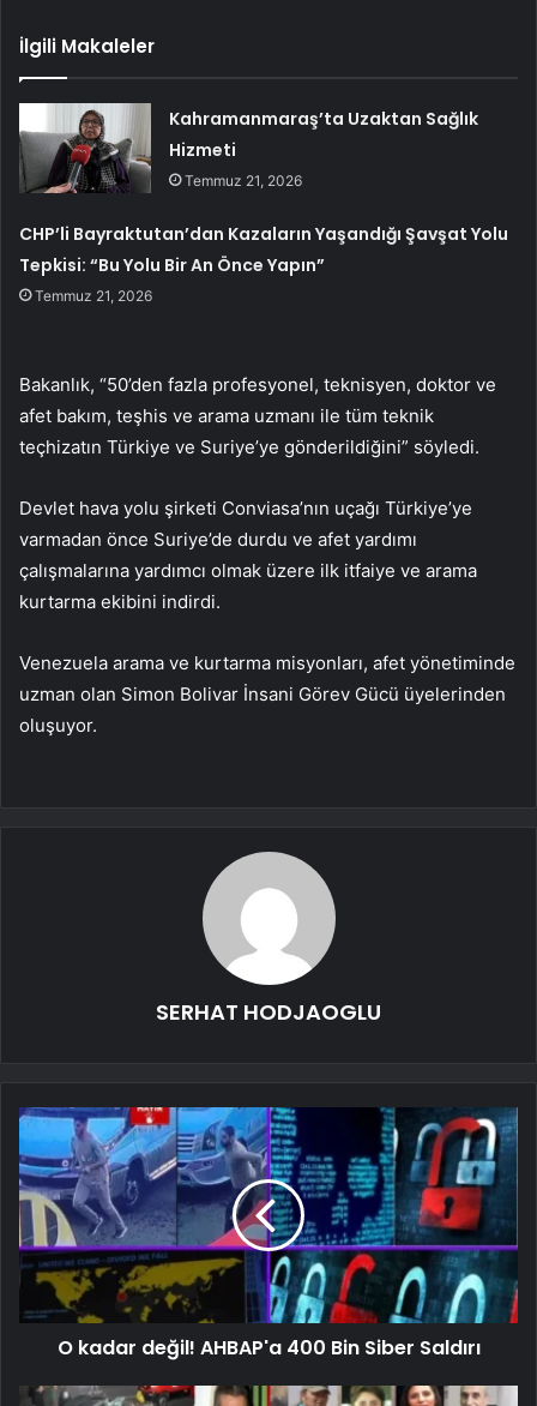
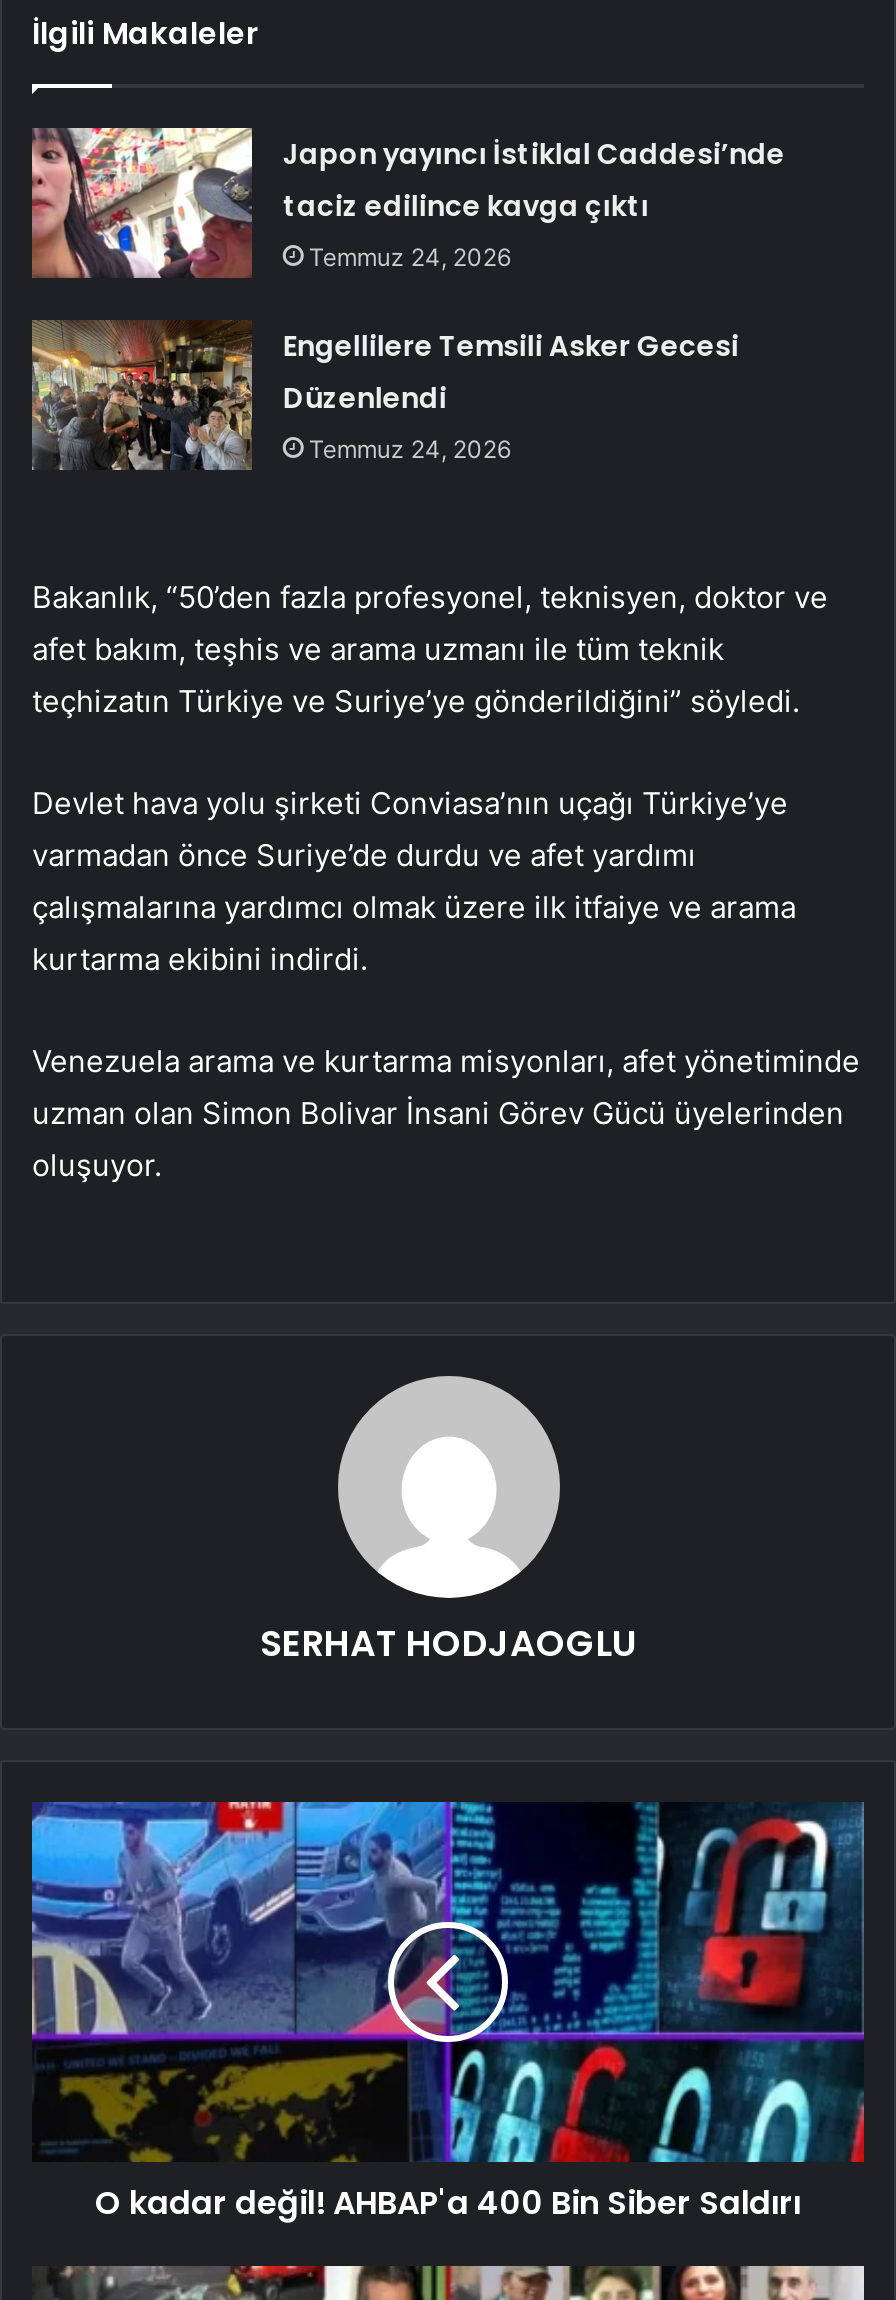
[18,102,479,194] [image] | Kahramanmaraş’ta Uzaktan Sağlık | Hizmeti | Temmuz 21, 2026 -> [30,126,785,280] [image] | Japon yayıncı İstiklal Caddesi’nde | taciz edilince kavga çıktı | Temmuz 24, 2026
[20,222,509,304] CHP’li Bayraktutan’dan Kazaların Yaşandığı Şavşat Yolu | Tepkisi: “Bu Yolu Bir An Önce Yapın” | Temmuz 21, 2026 -> [283,325,739,463] Engellilere Temsili Asker Gecesi | Düzenlendi | Temmuz 24, 2026

